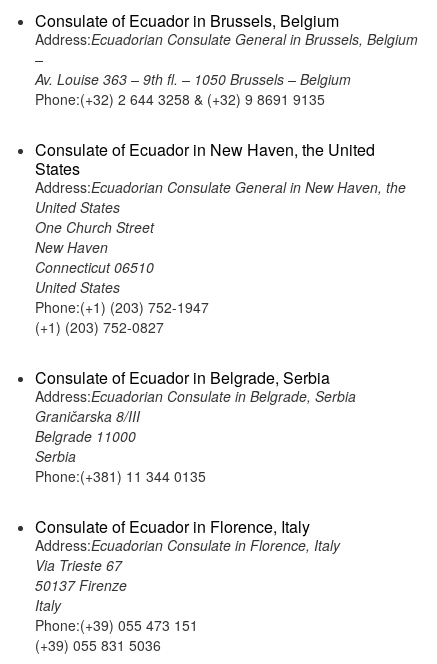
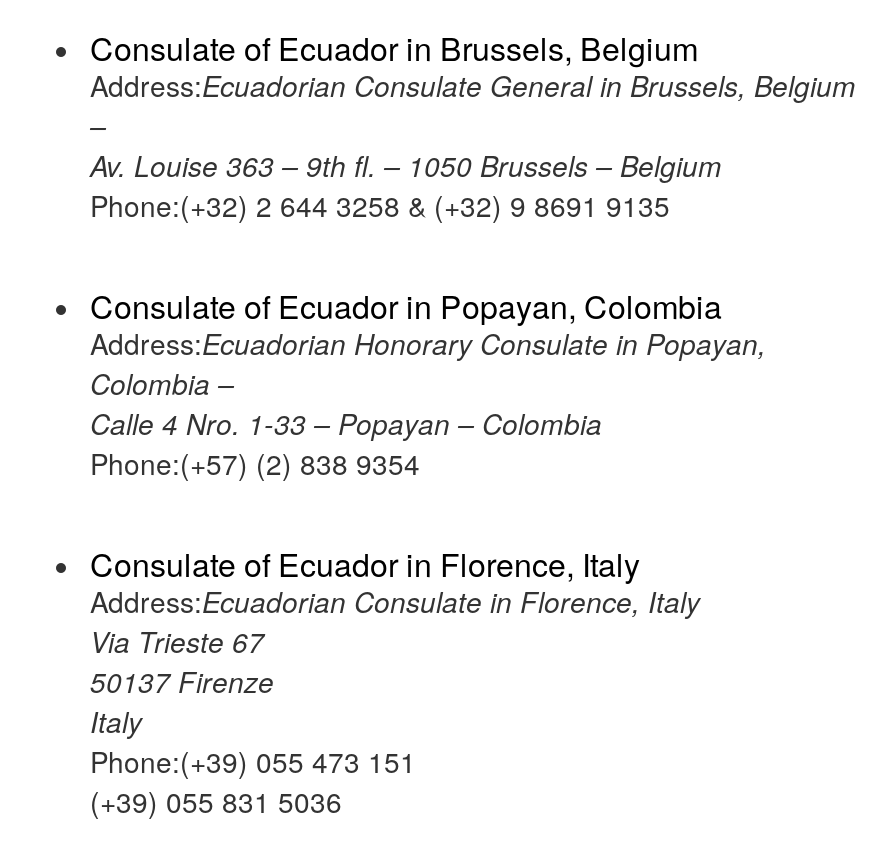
[35,138,406,486] Consulate of Ecuador in New Haven, the United | States | Address:Ecuadorian Consulate General in New Haven, the | United States | One Church Street | New Haven | Connecticut 06510 | United States | Phone:(+1) (203) 752-1947 | (+1) (203) 752-0827 | Consulate of Ecuador in Belgrade, Serbia | Address:Ecuadorian Consulate in Belgrade, Serbia | Graničarska 8/III | Belgrade 11000 | Serbia | Phone:(+381) 11 344 0135 -> [90,283,766,483] Consulate of Ecuador in Popayan, Colombia | Address:Ecuadorian Honorary Consulate in Popayan, | Colombia – | Calle 4 Nro. 1-33 – Popayan – Colombia | Phone:(+57) (2) 838 9354

